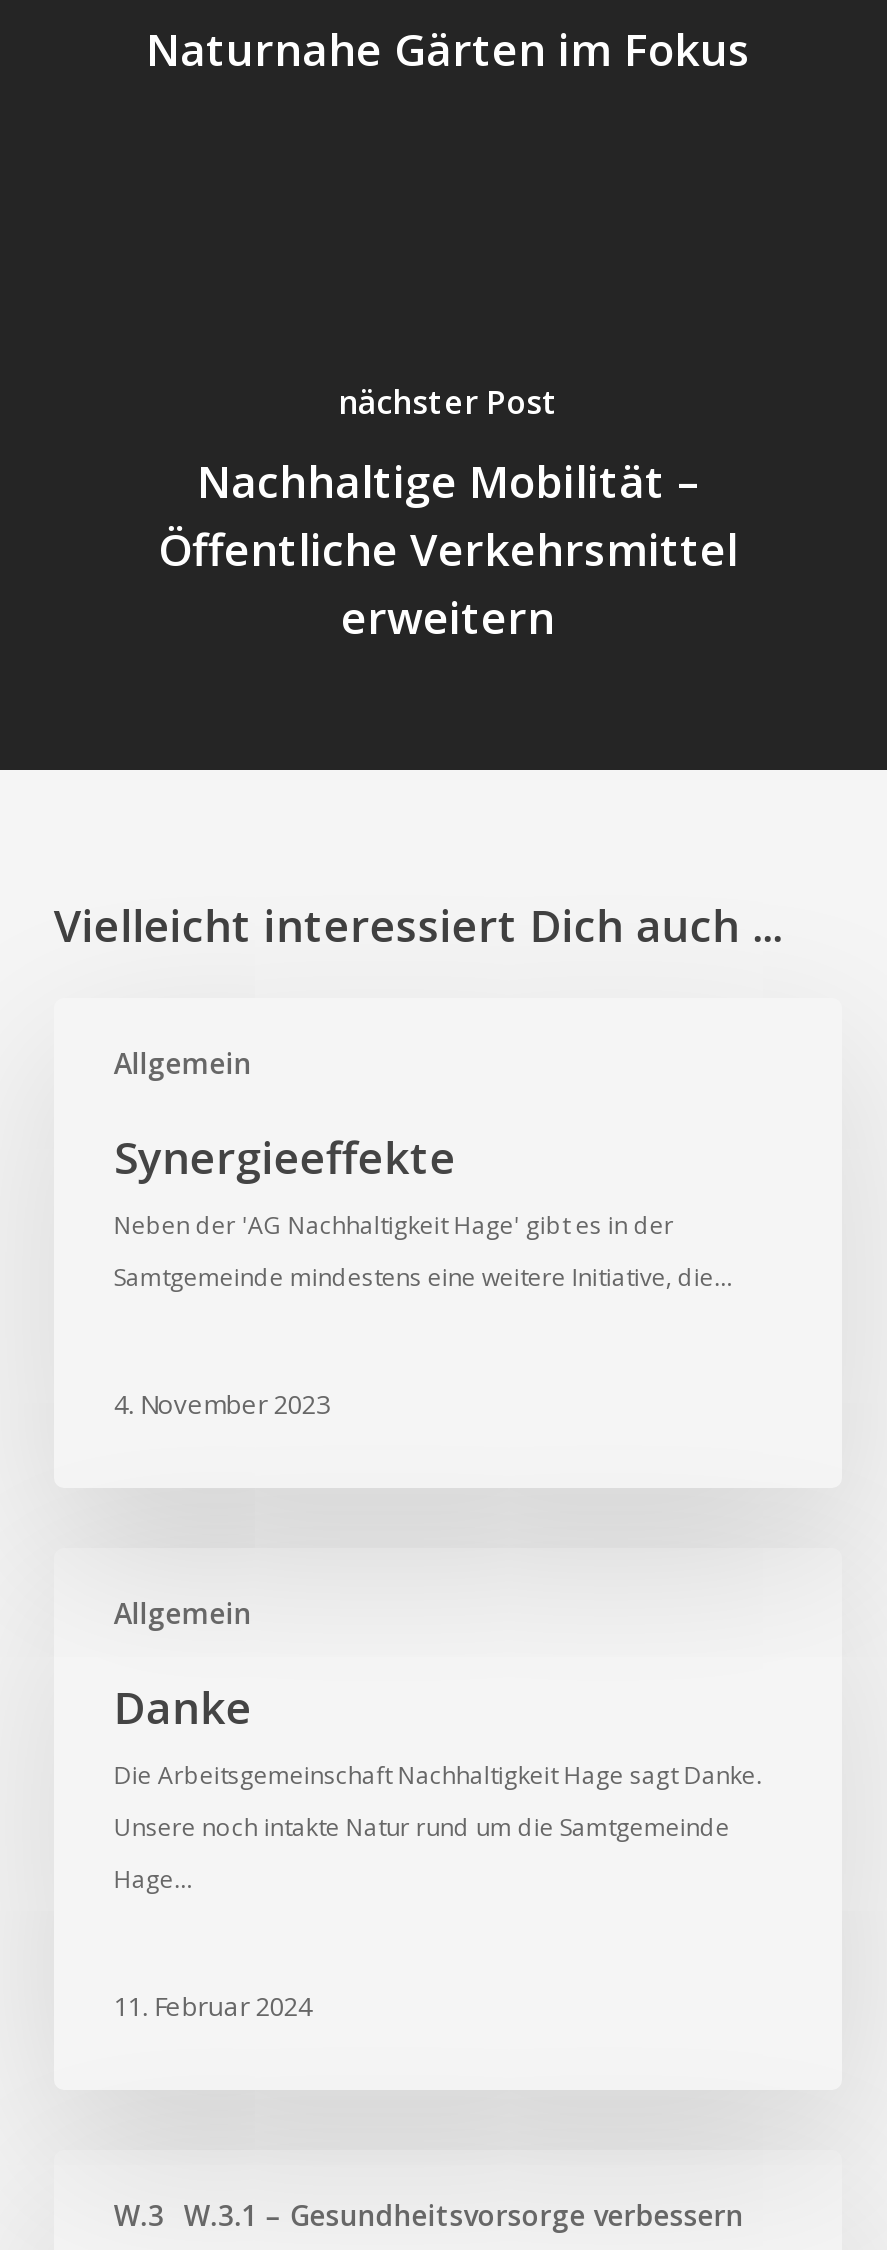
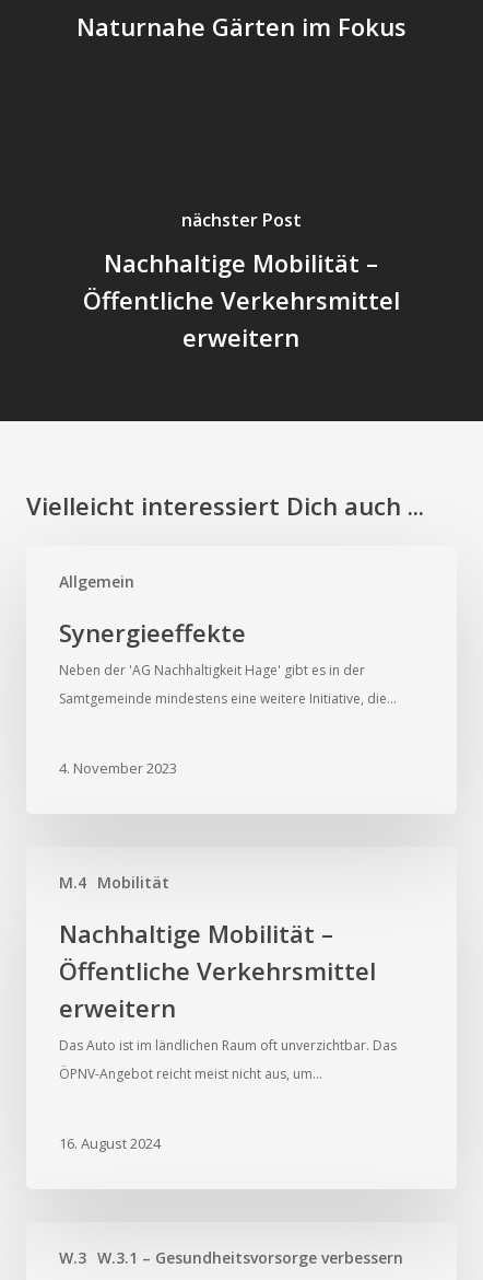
[114,1594,762,1896] Allgemein | Danke | Die Arbeitsgemeinschaft Nachhaltigkeit Hage sagt Danke. | Unsere noch intakte Natur rund um die Samtgemeinde | Hage… -> [59,872,397,1083] M.4 Mobilität | Nachhaltige Mobilität – | Öffentliche Verkehrsmittel | erweitern | Das Auto ist im ländlichen Raum oft unverzichtbar. Das | ÖPNV-Angebot reicht meist nicht aus, um…
[114,1988,312,2024] 11. Februar 2024 -> [59,1134,161,1153] 16. August 2024

